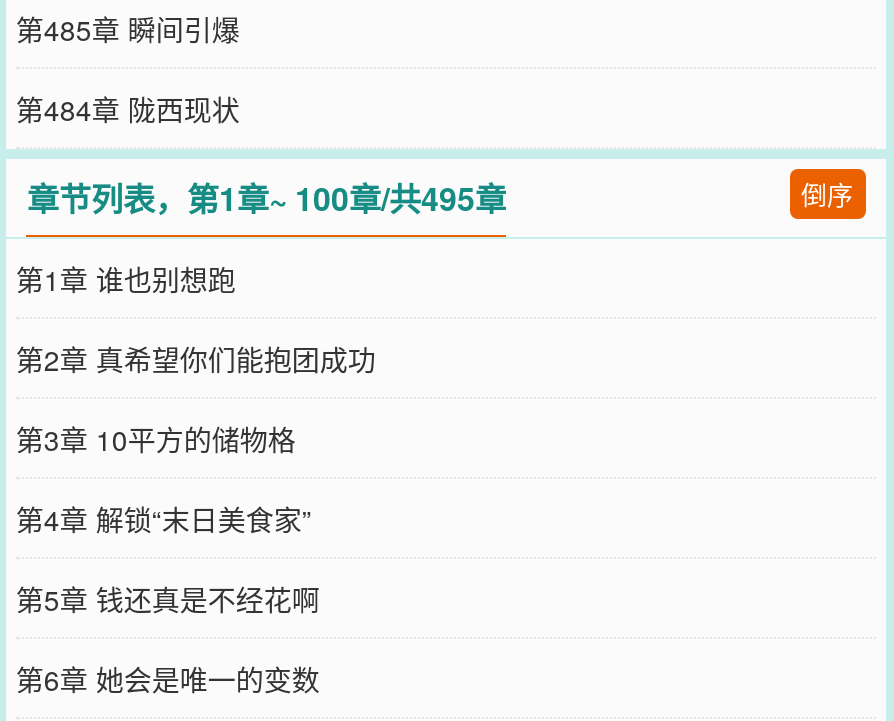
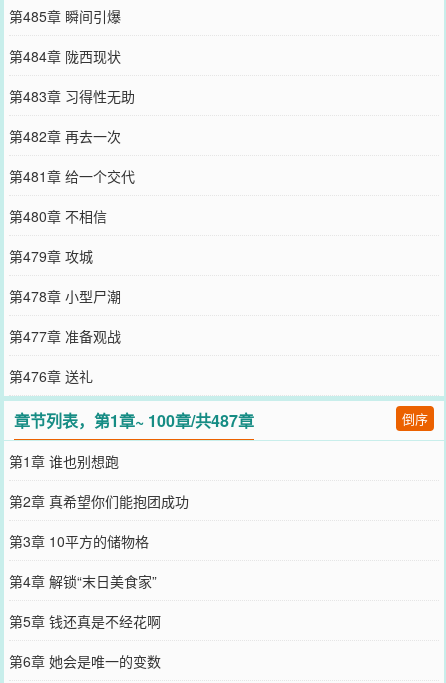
[27,174,507,220] 章节列表，第1章~ 100章/共495章 -> [9,86,254,432] 第483章 习得性无助 | 第482章 再去一次 | 第481章 给一个交代 | 第480章 不相信 | 第479章 攻城 | 第478章 小型尸潮 | 第477章 准备观战 | 第476章 送礼 | 章节列表，第1章~ 100章/共487章

